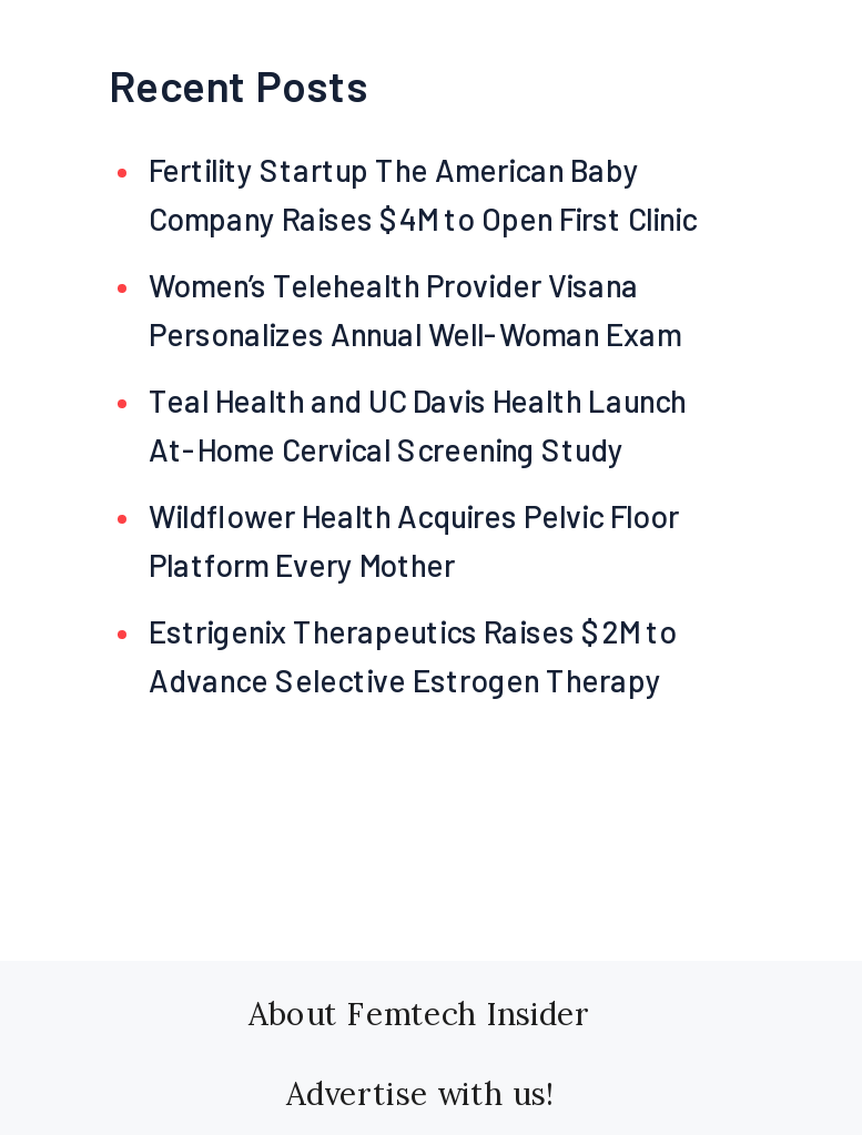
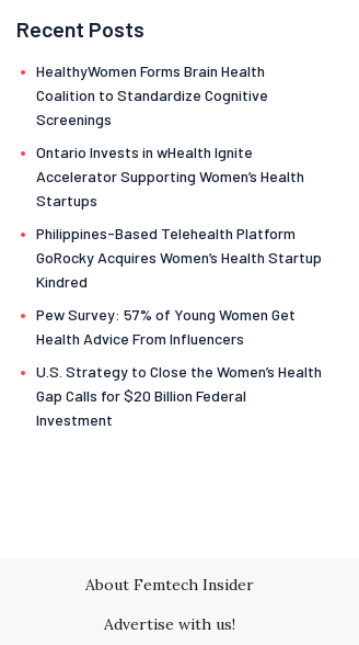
[149,152,697,238] Fertility Startup The American Baby | Company Raises $4M to Open First Clinic -> [36,62,268,129] HealthyWomen Forms Brain Health | Coalition to Standardize Cognitive | Screenings
[149,267,681,354] Women’s Telehealth Provider Visana | Personalizes Annual Well-Woman Exam -> [36,143,304,210] Ontario Invests in wHealth Ignite | Accelerator Supporting Women’s Health | Startups
[149,383,686,469] Teal Health and UC Davis Health Launch | At-Home Cervical Screening Study -> [36,224,322,291] Philippines-Based Telehealth Platform | GoRocky Acquires Women’s Health Startup | Kindred
[149,498,679,584] Wildflower Health Acquires Pelvic Floor | Platform Every Mother -> [36,305,296,348] Pew Survey: 57% of Young Women Get | Health Advice From Influencers
[149,613,677,700] Estrigenix Therapeutics Raises $2M to | Advance Selective Estrogen Therapy -> [36,362,322,429] U.S. Strategy to Close the Women’s Health | Gap Calls for $20 Billion Federal | Investment

